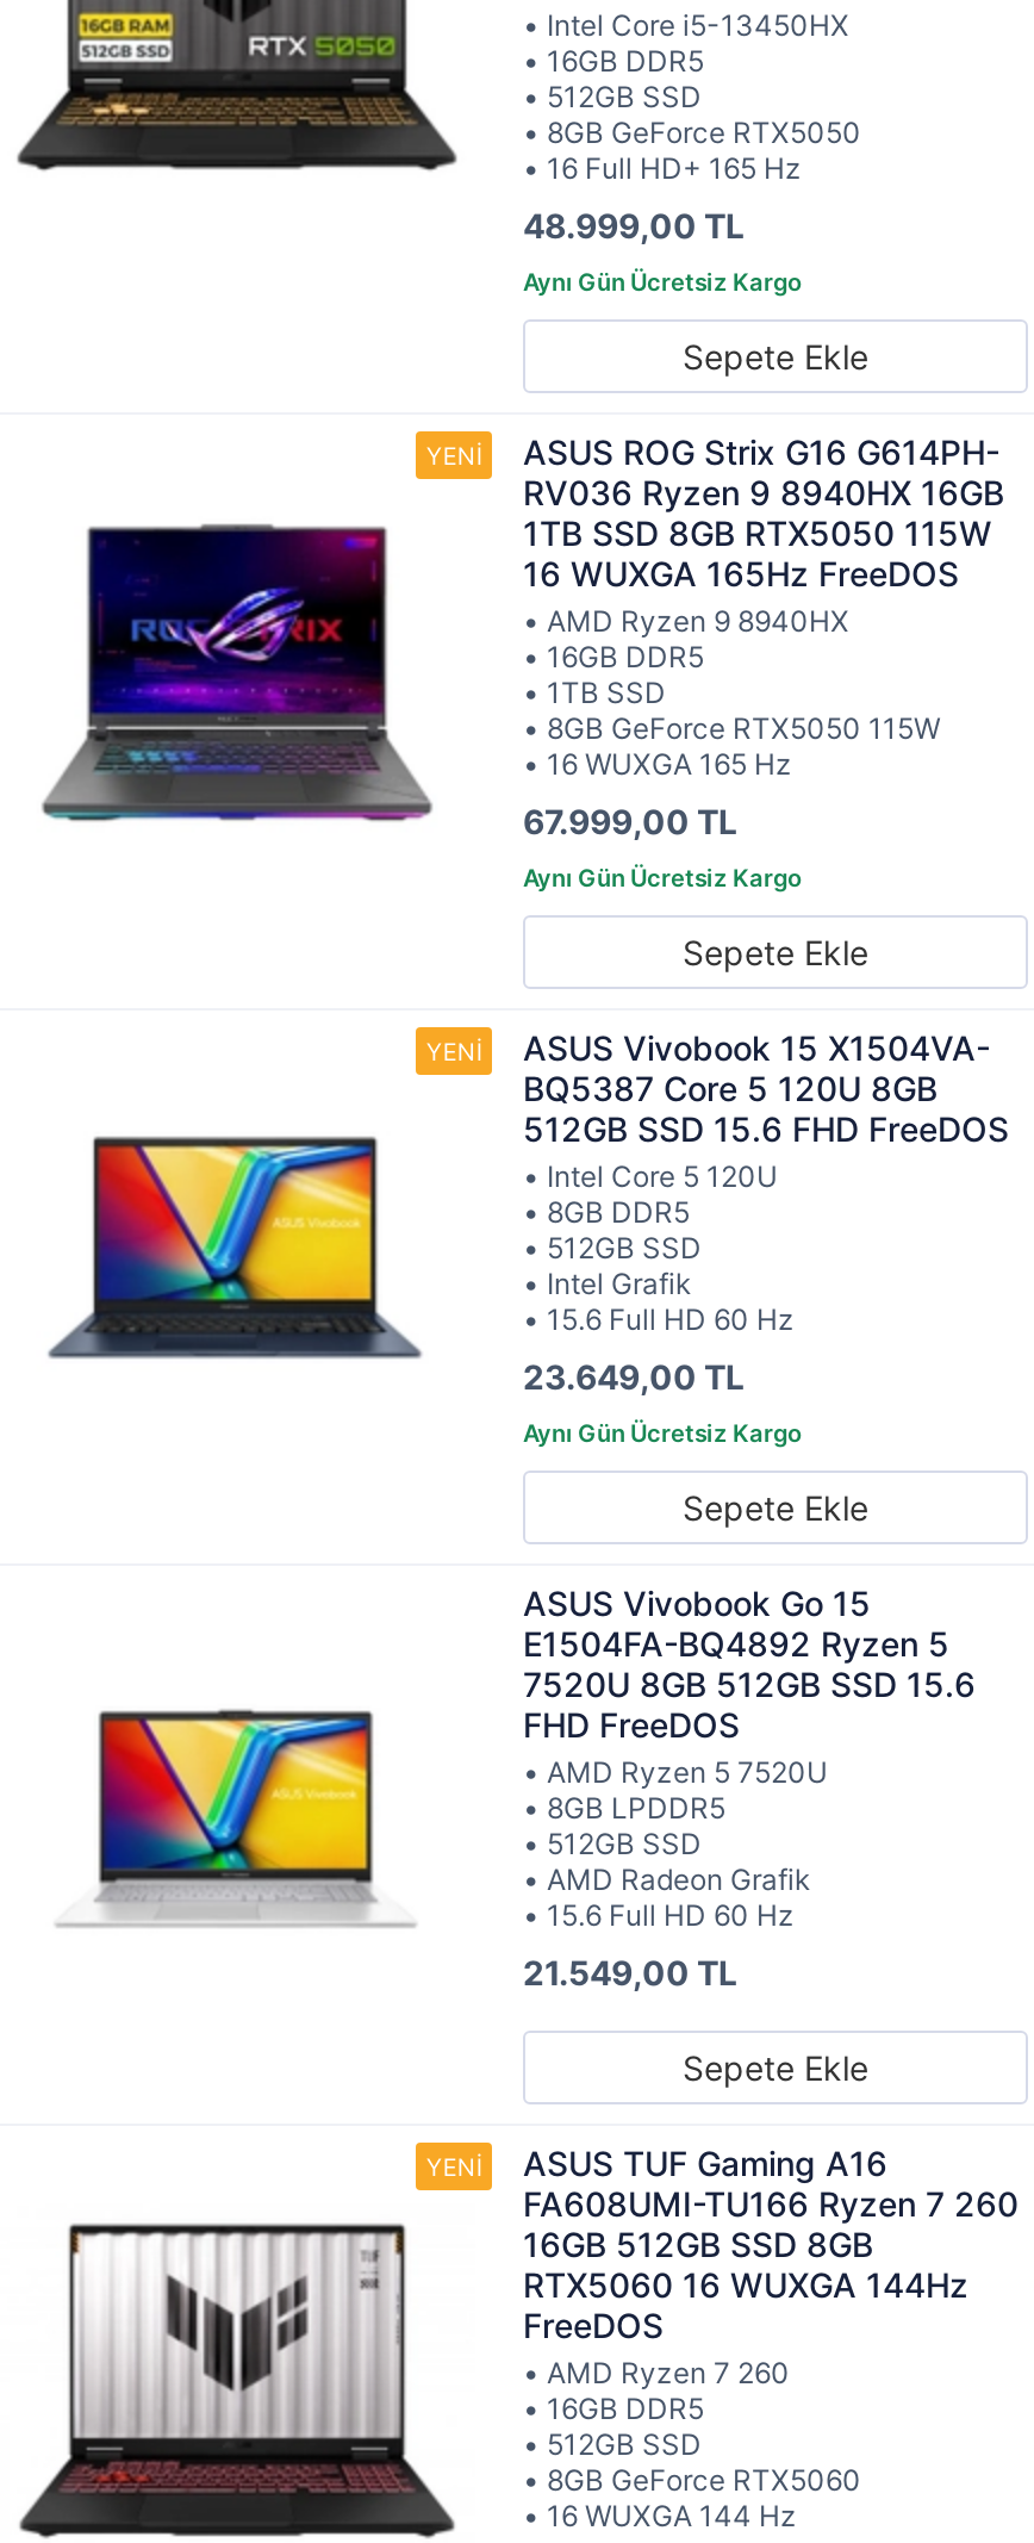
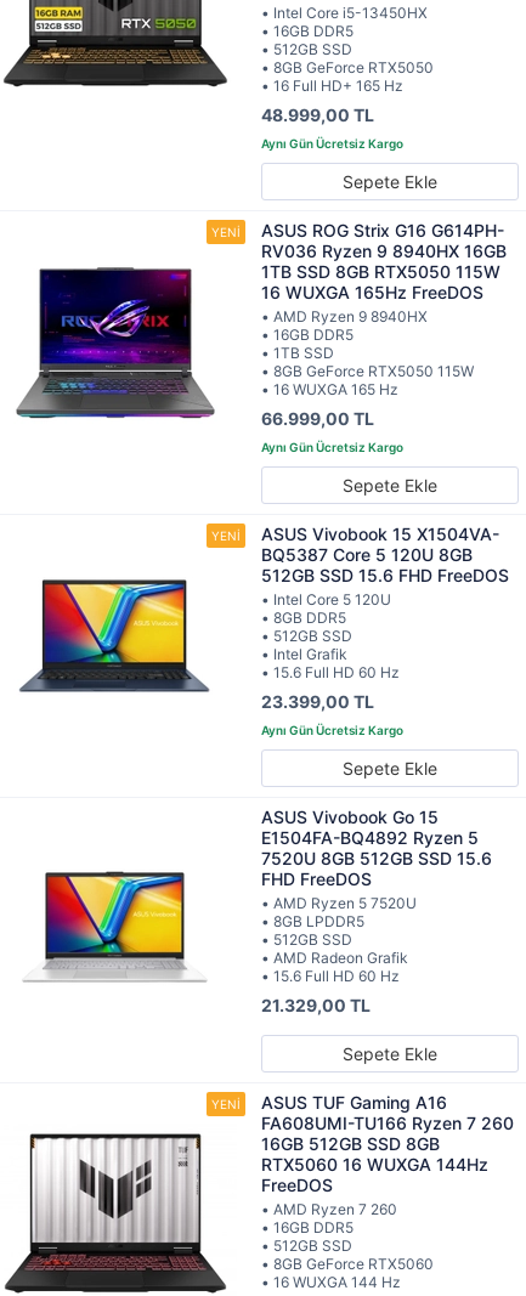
[523,801,737,841] 67.999,00 TL -> [261,408,374,429] 66.999,00 TL
[523,1356,745,1397] 23.649,00 TL -> [261,691,374,712] 23.399,00 TL
[523,1952,737,1992] 21.549,00 TL -> [261,995,371,1015] 21.329,00 TL

